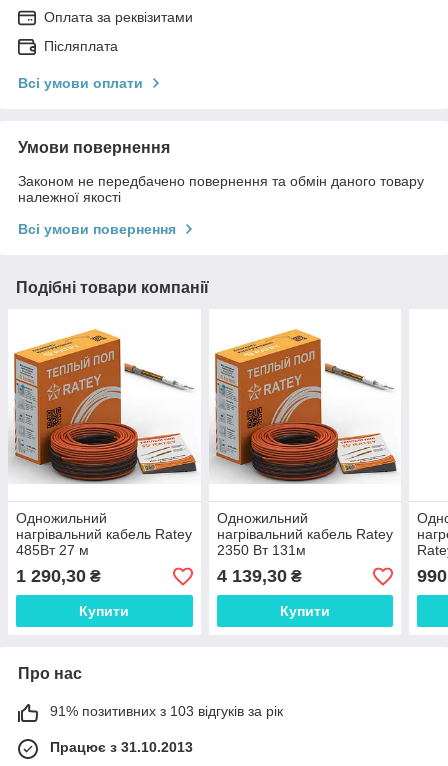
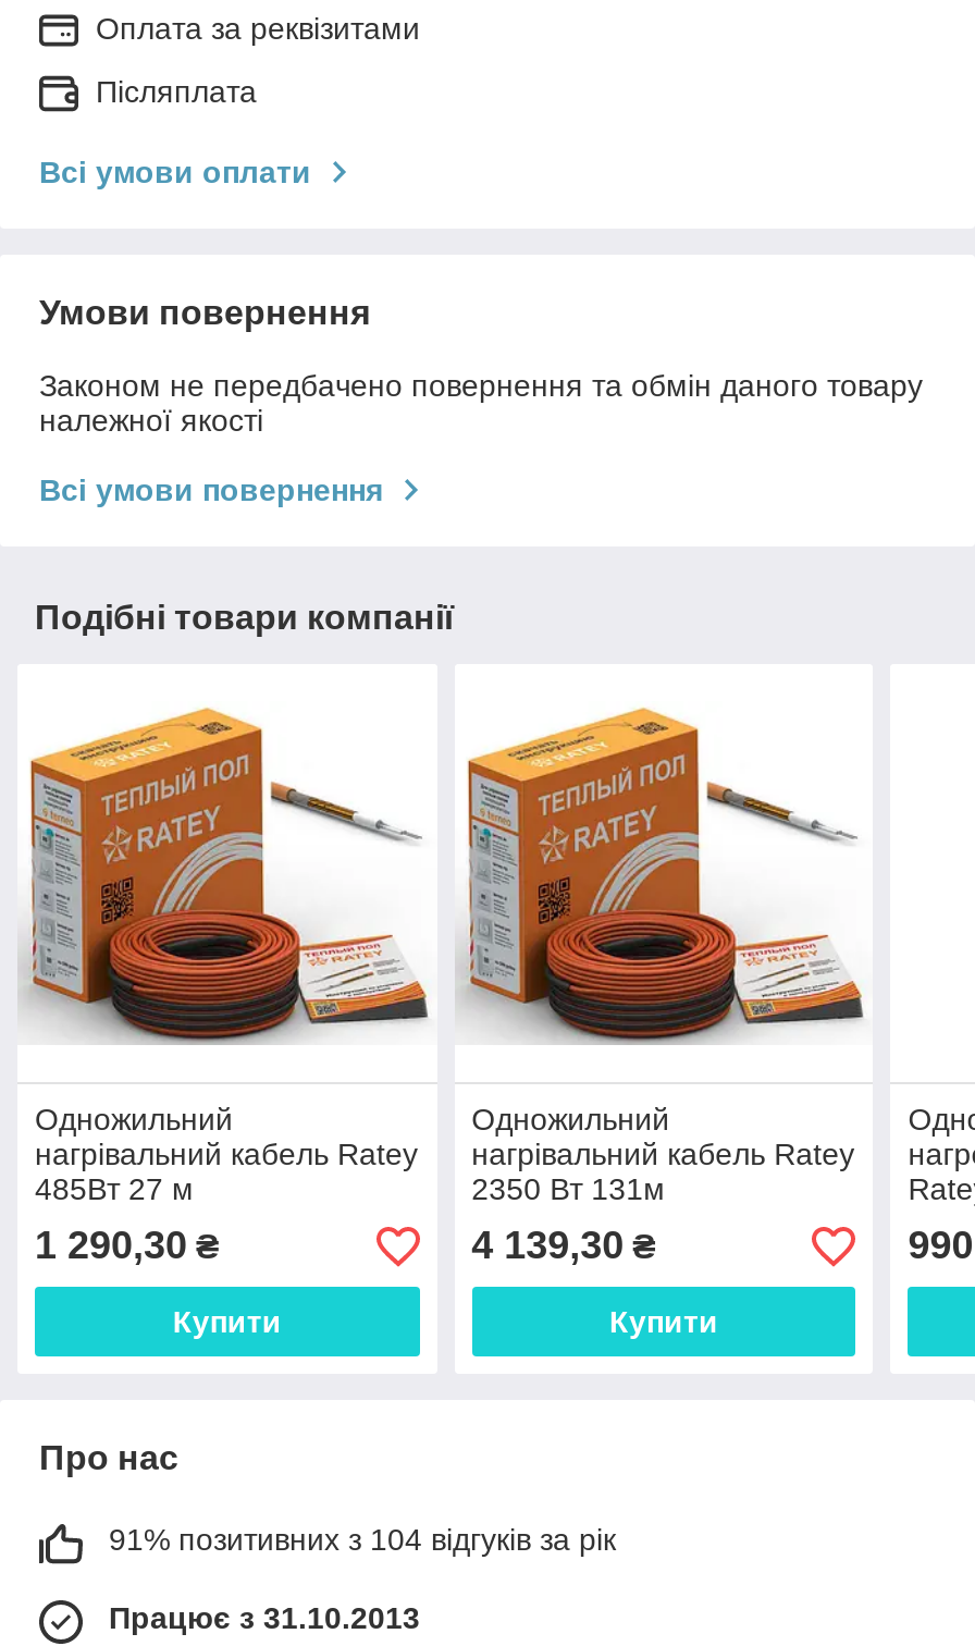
[50,703,283,719] 91% позитивних з 103 відгуків за рік -> [109,1523,616,1558] 91% позитивних з 104 відгуків за рік

